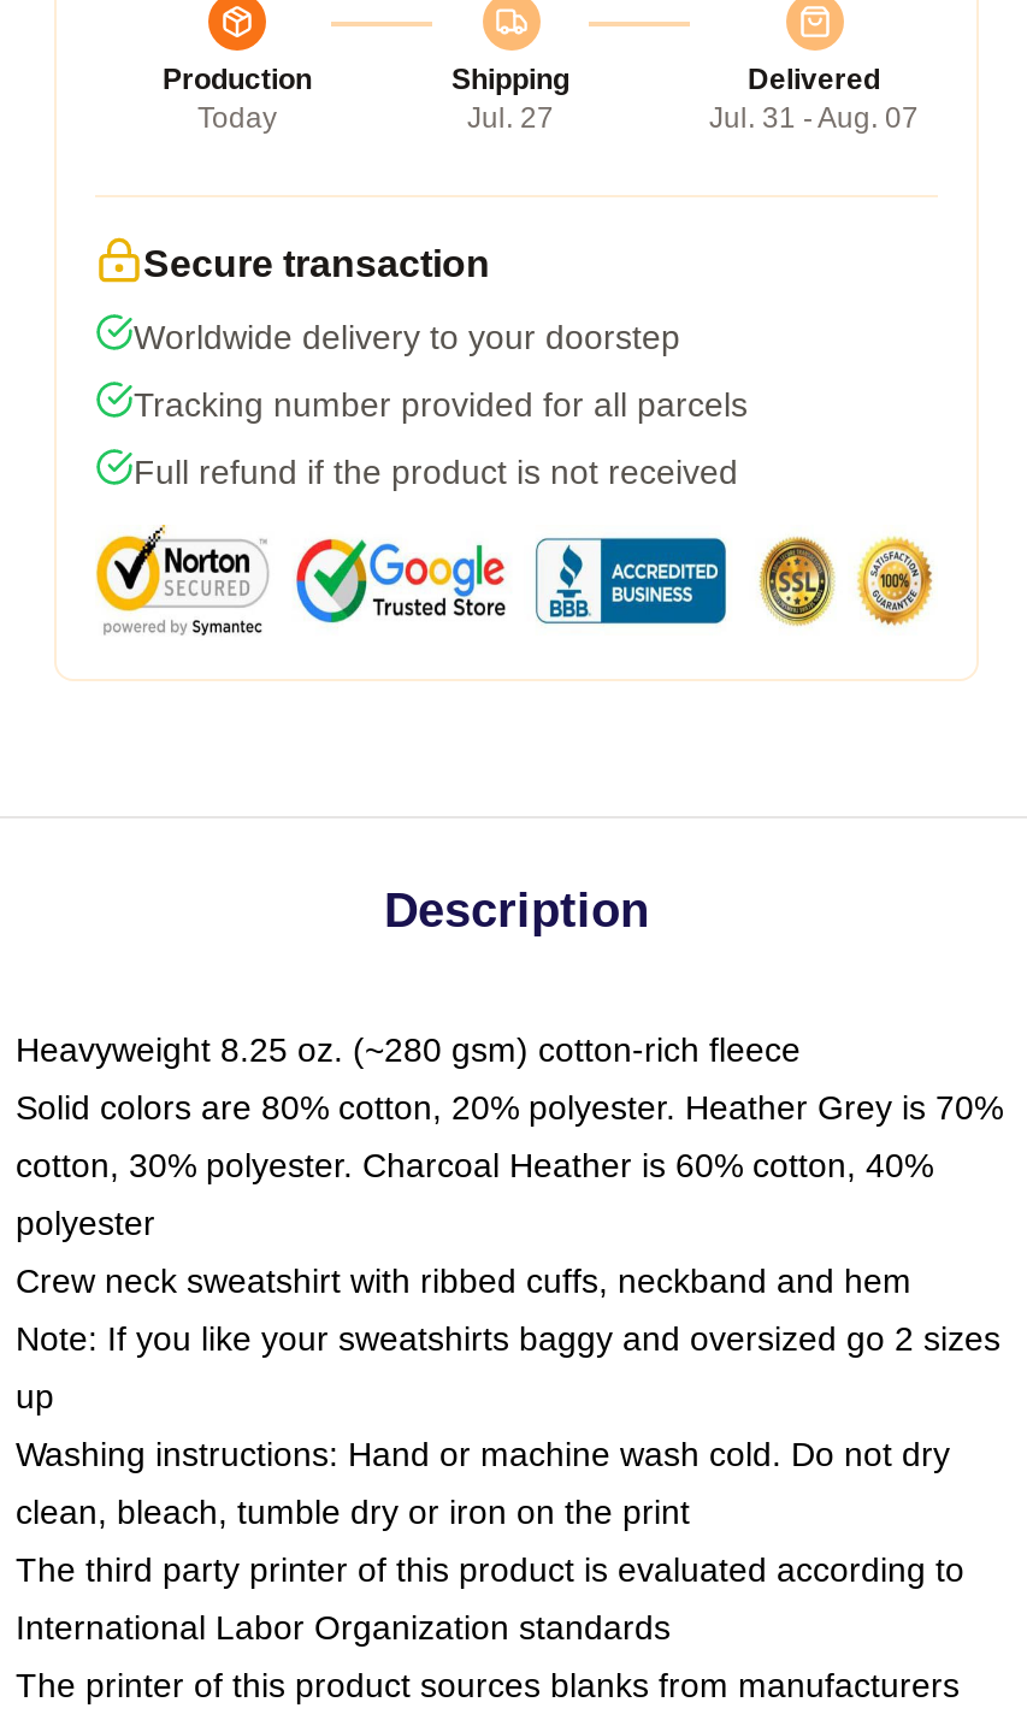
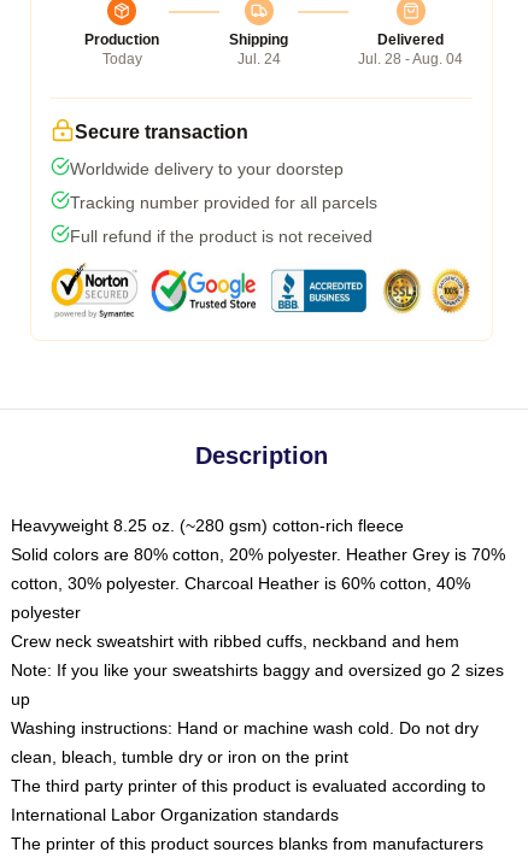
[467,100,554,134] Jul. 27 -> [237,50,280,67] Jul. 24
[709,100,919,134] Jul. 31 - Aug. 07 -> [358,50,463,67] Jul. 28 - Aug. 04

